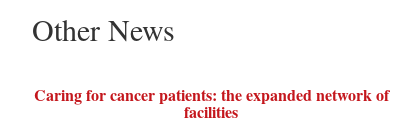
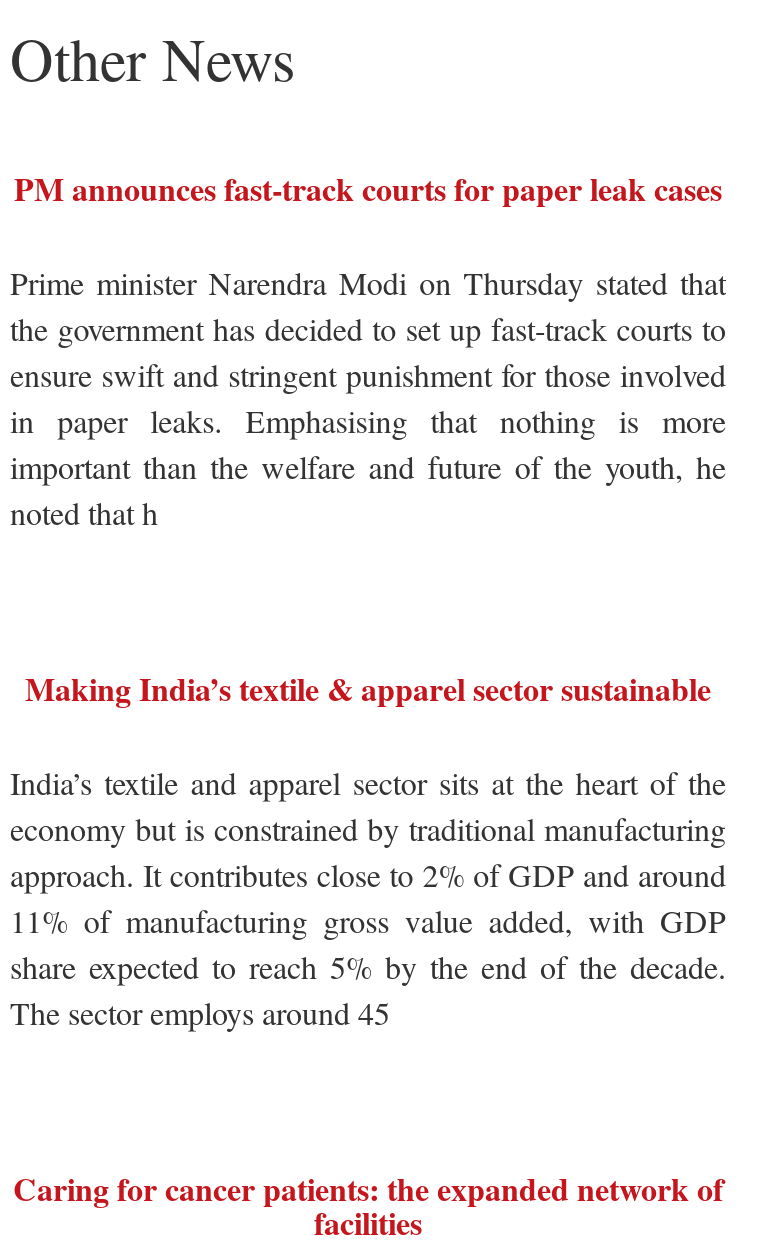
none -> [10,164,726,532] PM announces fast-track courts for paper leak cases | Prime minister Narendra Modi on Thursday stated that | the government has decided to set up fast-track courts to | ensure swift and stringent punishment for those involved | in paper leaks. Emphasising that nothing is more | important than the welfare and future of the youth, he | noted that h
none -> [10,664,726,1032] Making India’s textile & apparel sector sustainable | India’s textile and apparel sector sits at the heart of the | economy but is constrained by traditional manufacturing | approach. It contributes close to 2% of GDP and around | 11% of manufacturing gross value added, with GDP | share expected to reach 5% by the end of the decade. | The sector employs around 45

